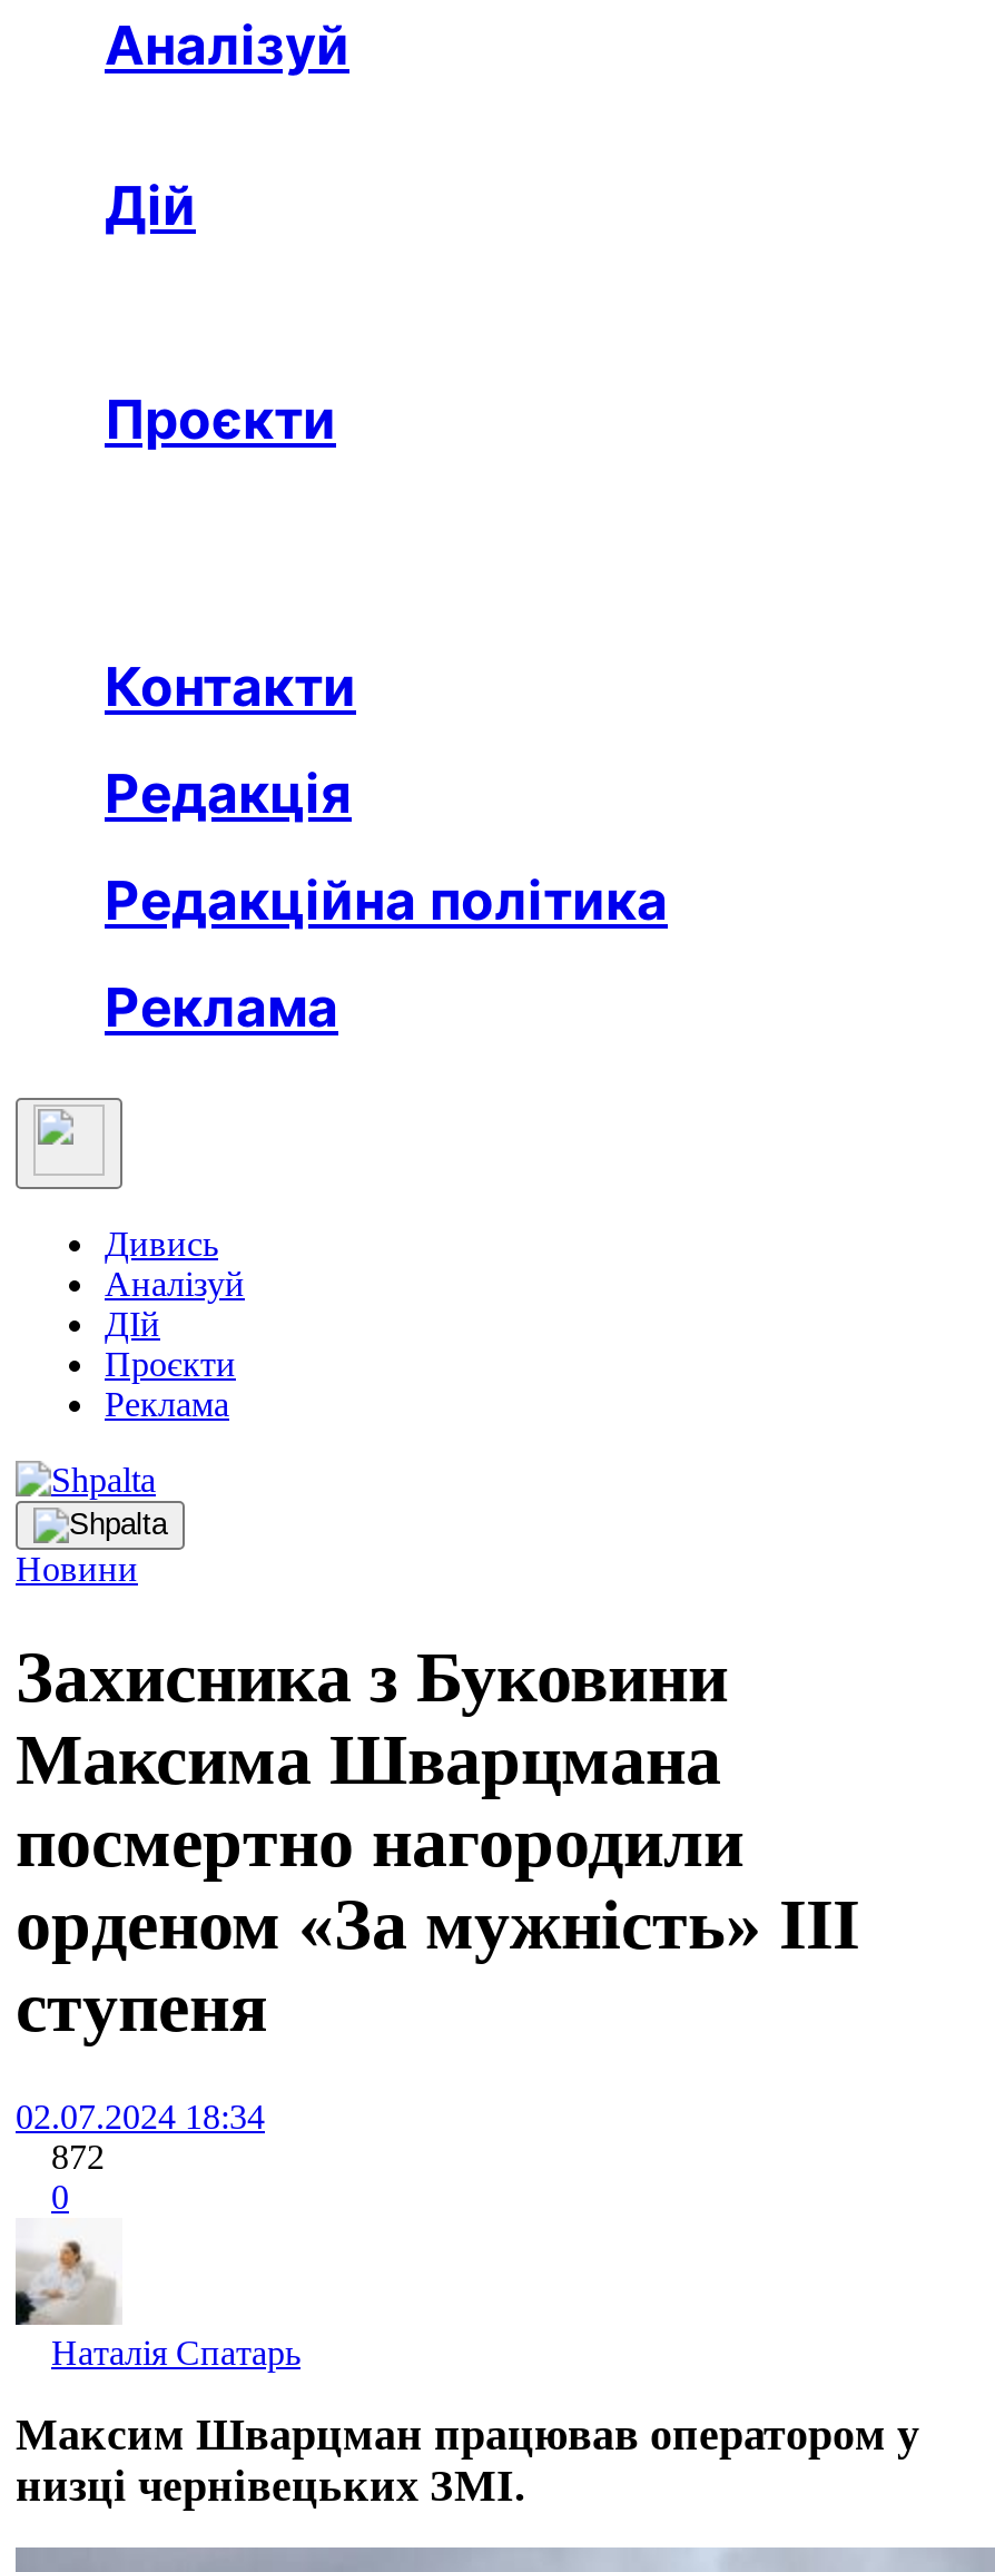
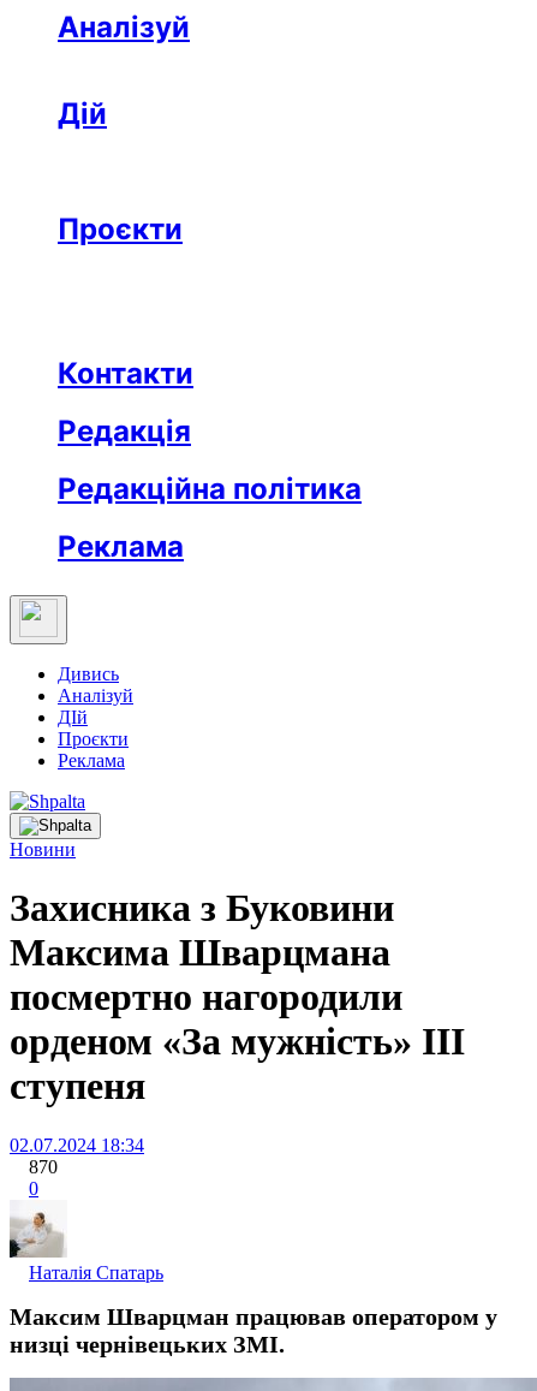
[51,2138,105,2175] 872 -> [29,1156,58,1177] 870

